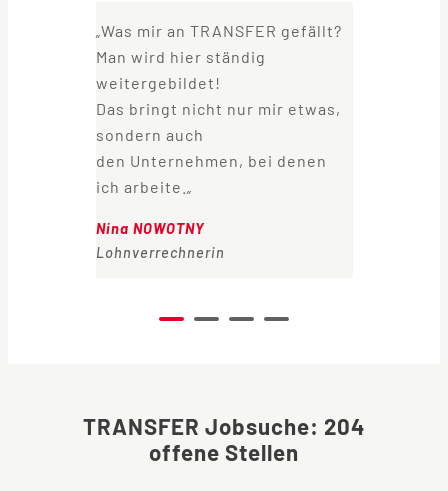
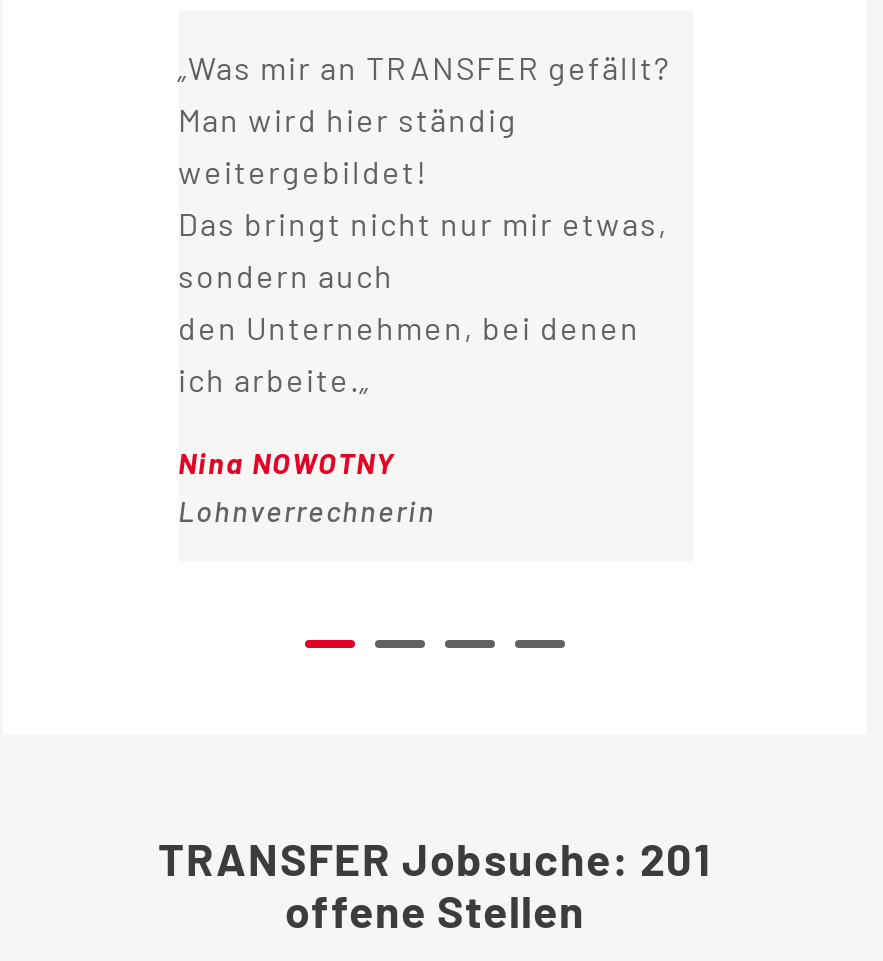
[83,413,365,439] TRANSFER Jobsuche: 204 -> [158,831,712,883] TRANSFER Jobsuche: 201

